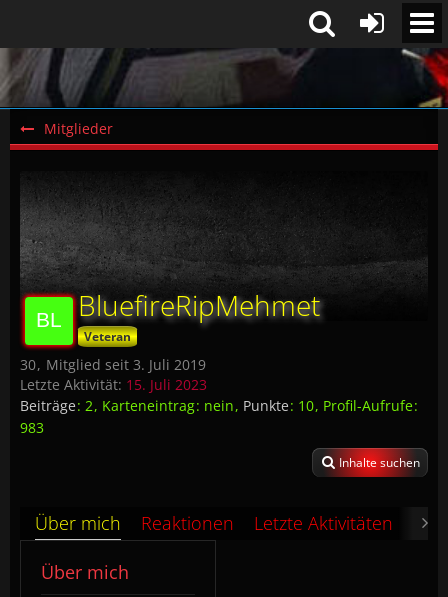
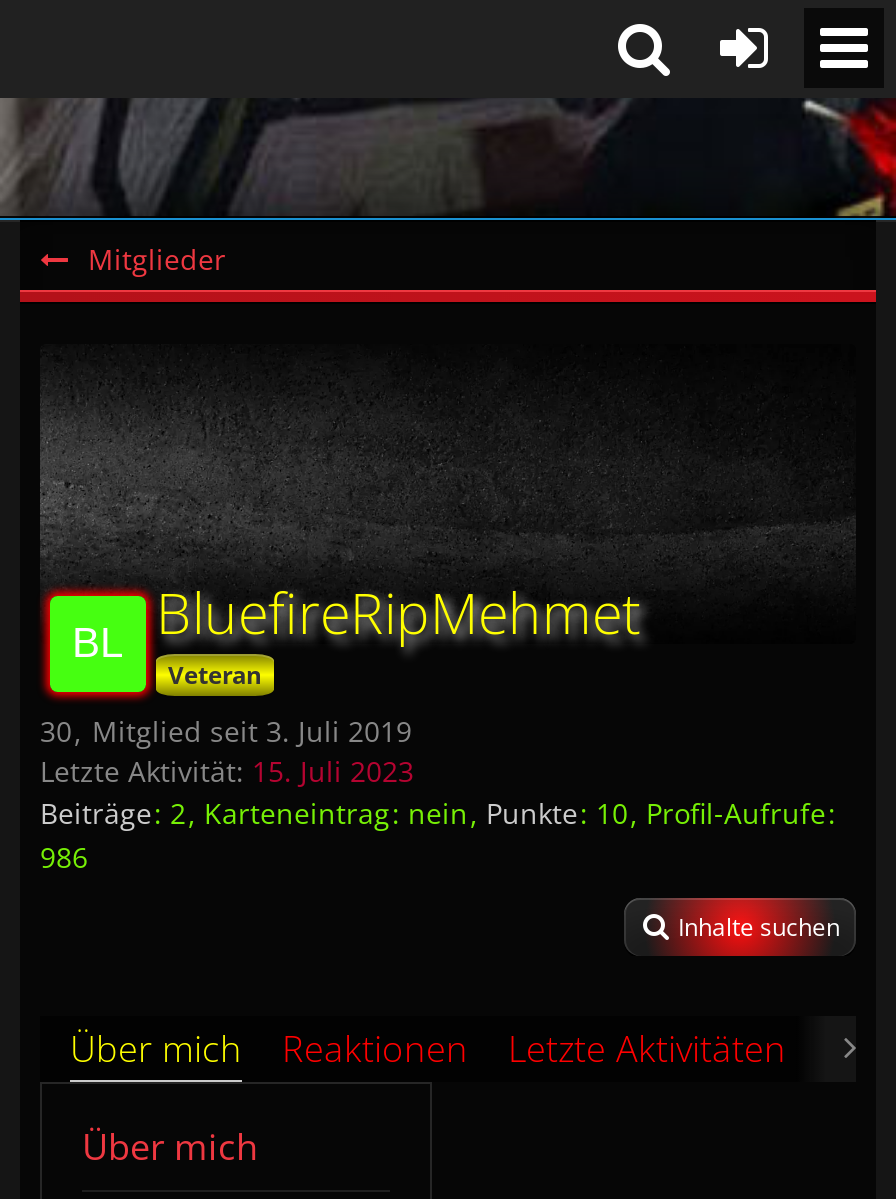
[20,417,44,436] 983 -> [40,837,88,875] 986

